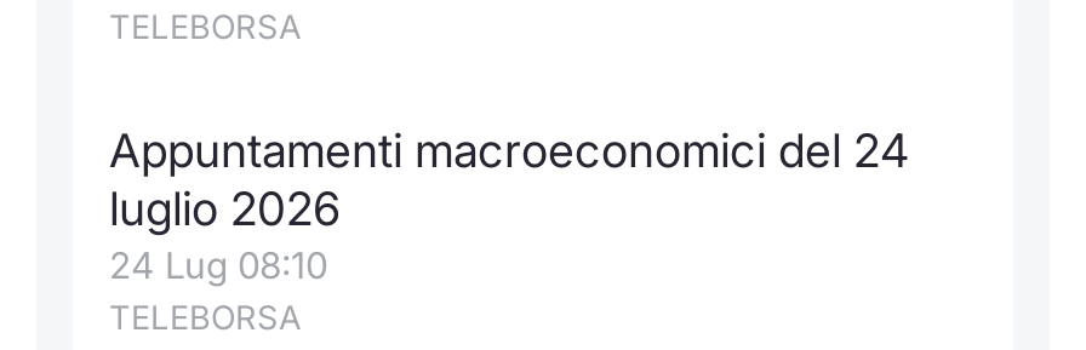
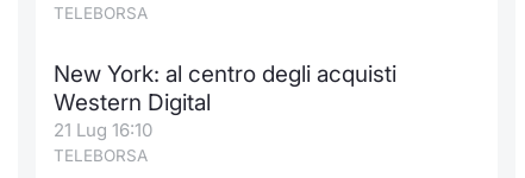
[109,124,909,288] Appuntamenti macroeconomici del 24 | luglio 2026 | 24 Lug 08:10 -> [54,61,396,141] New York: al centro degli acquisti | Western Digital | 21 Lug 16:10

